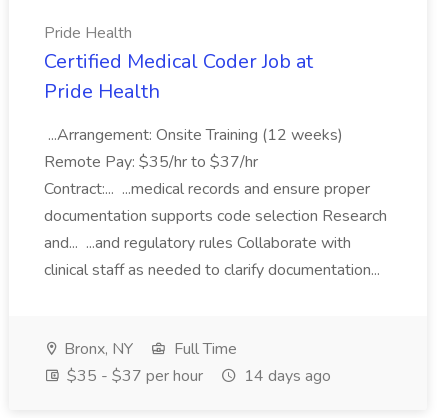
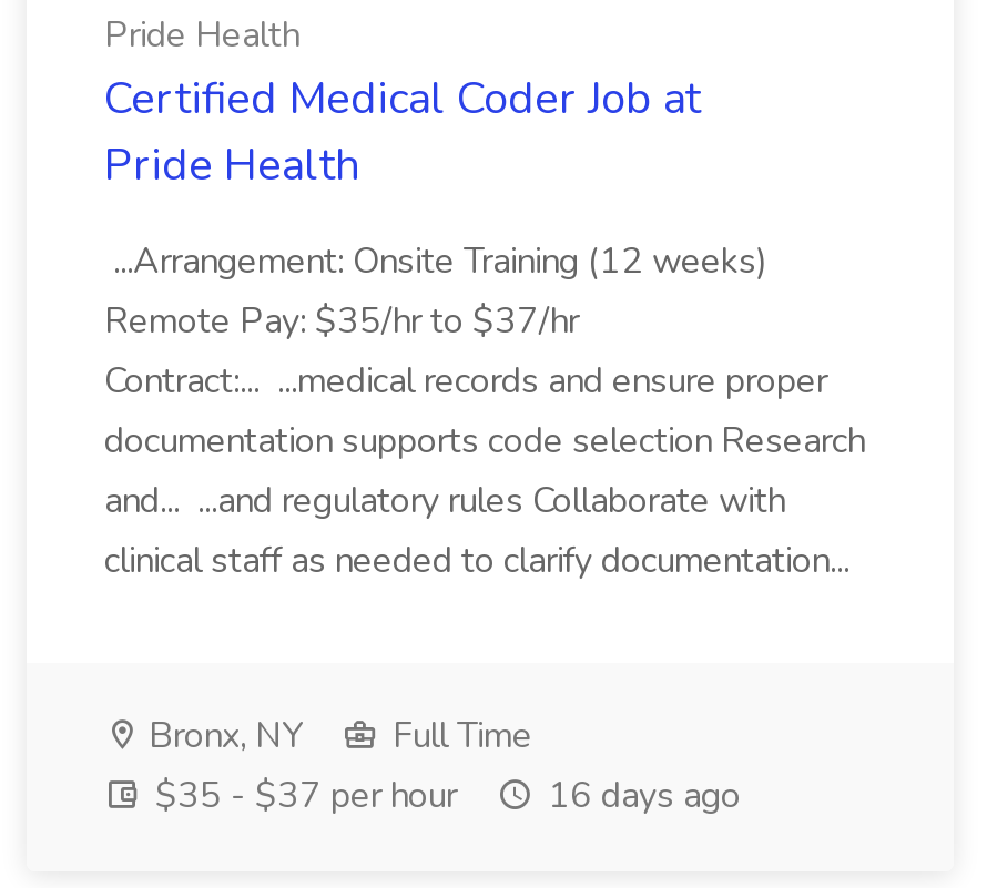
[63,365,331,387] $35 - $37 per hour 14 days ago -> [146,772,741,820] $35 - $37 per hour 16 days ago

